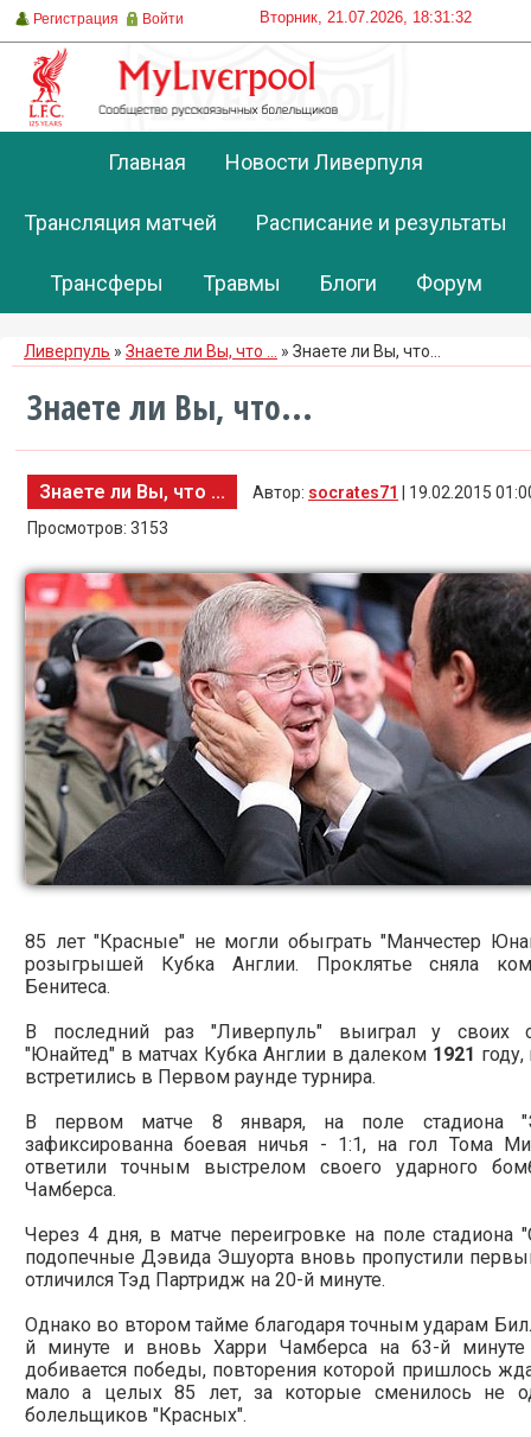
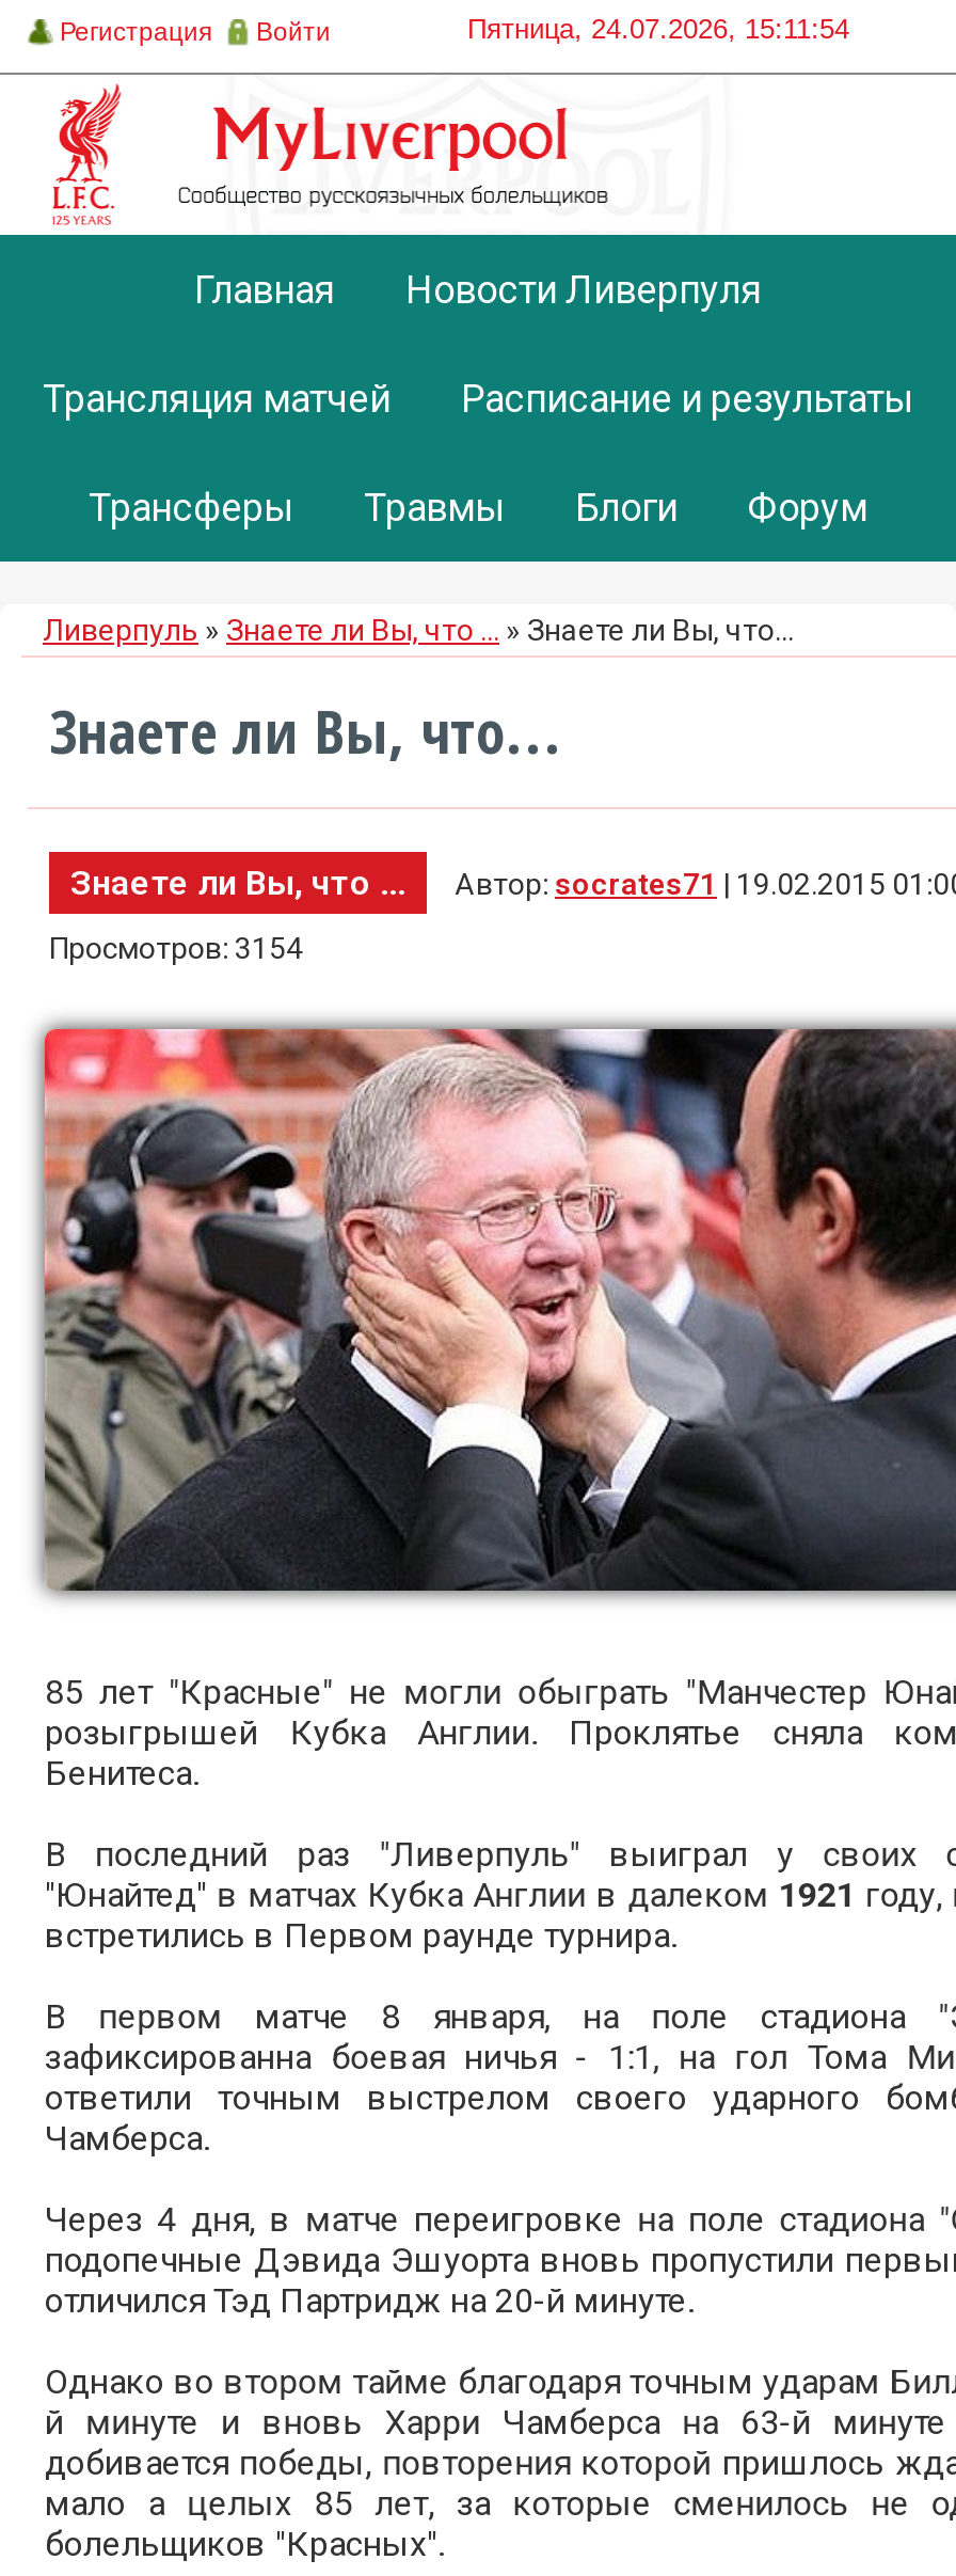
[260,8,472,26] Вторник, 21.07.2026, 18:31:32 -> [467,13,849,45] Пятница, 24.07.2026, 15:11:54
[27,519,168,538] Просмотров: 3153 -> [49,931,303,965] Просмотров: 3154

